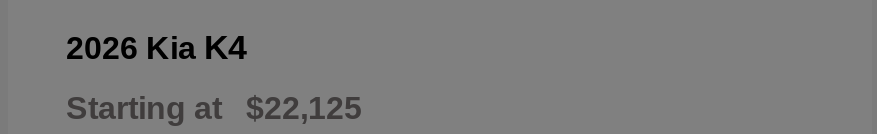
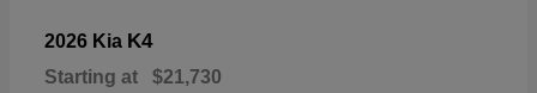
[66,92,362,126] Starting at $22,125 -> [44,67,222,88] Starting at $21,730

